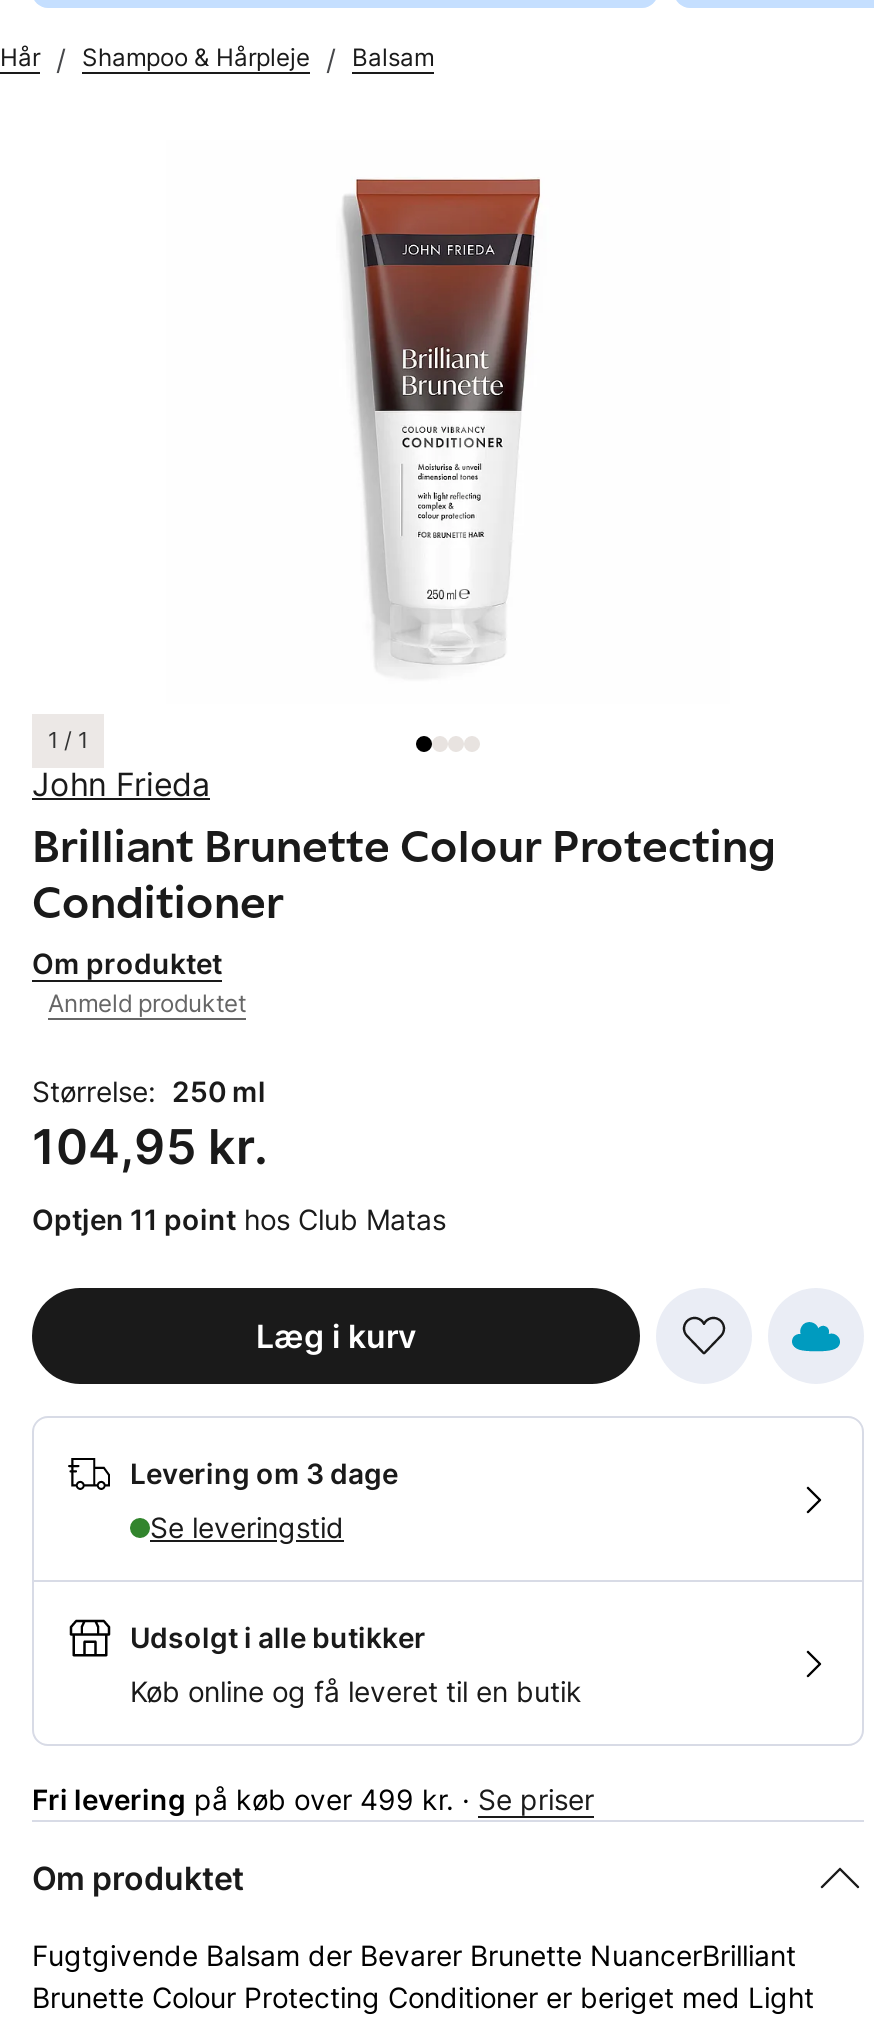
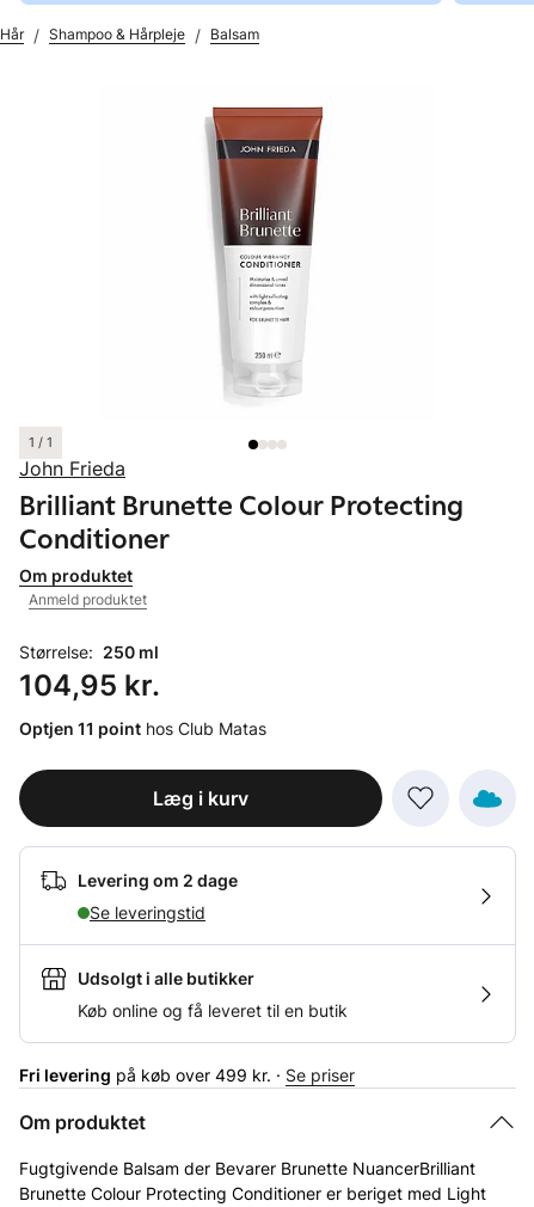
[130,1456,398,1490] Levering om 3 dage -> [78,870,238,890] Levering om 2 dage

